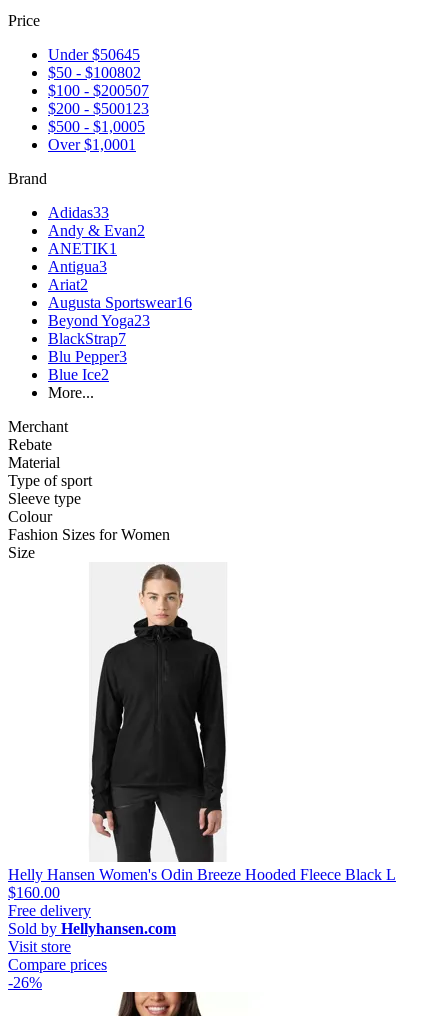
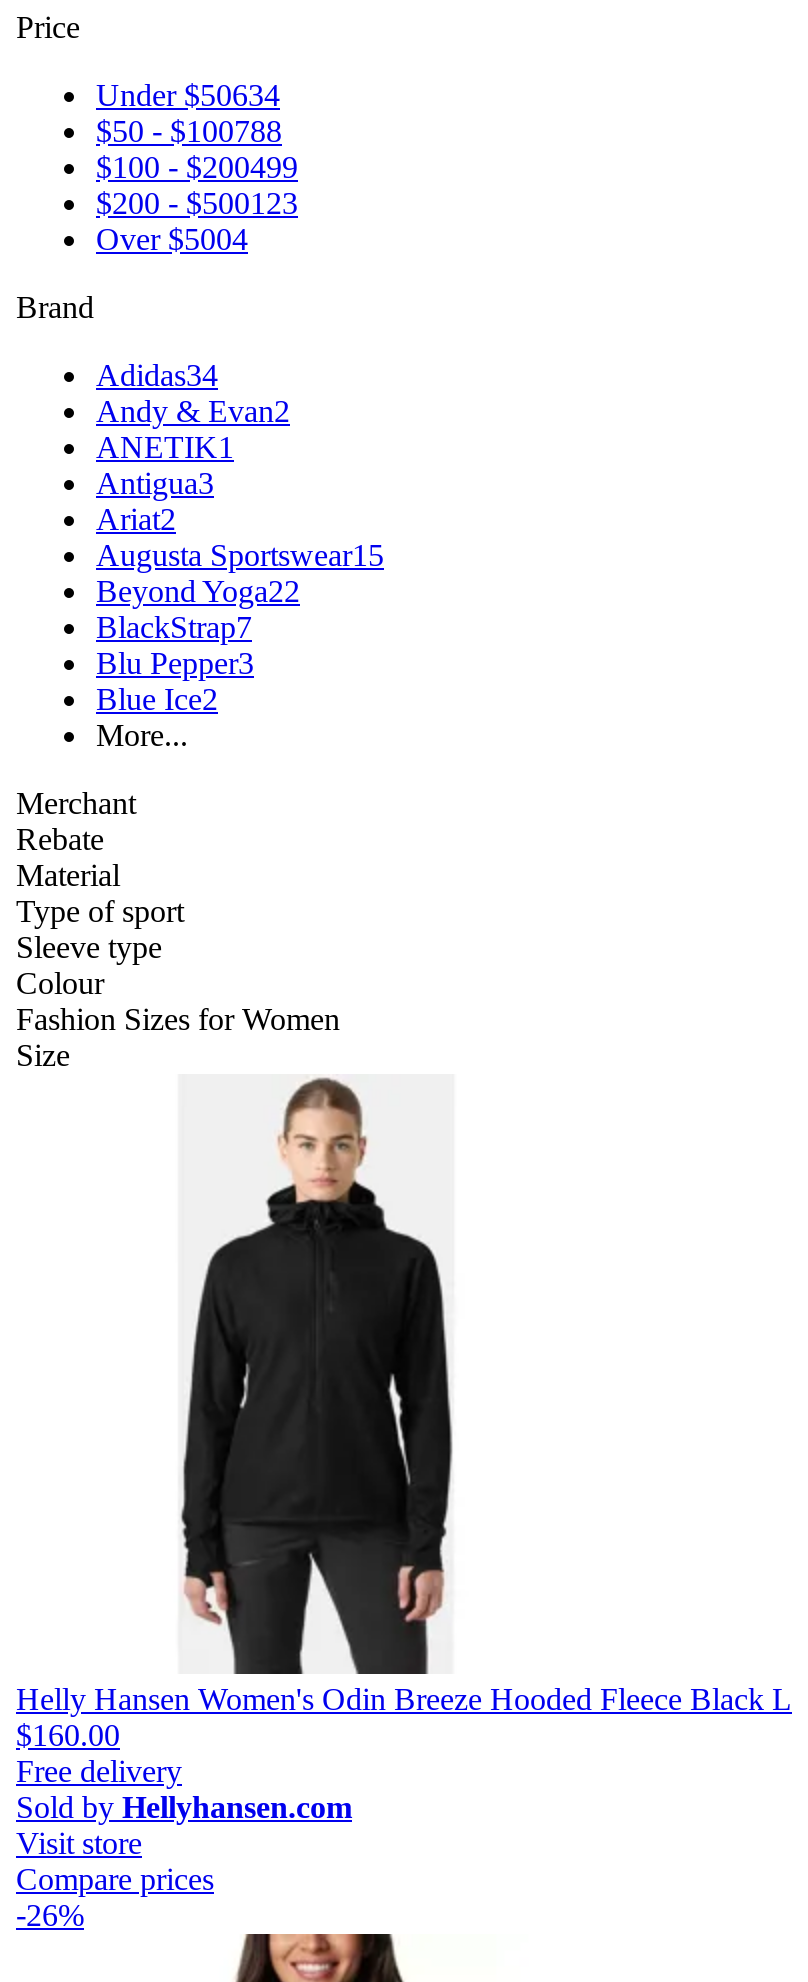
[48,46,140,63] Under $50645 -> [96,78,280,112] Under $50634
[48,64,141,81] $50 - $100802 -> [96,114,282,148] $50 - $100788
[48,82,149,99] $100 - $200507 -> [96,150,298,184] $100 - $200499
[48,118,145,153] $500 - $1,0005 | Over $1,0001 -> [96,222,248,256] Over $5004
[48,204,109,221] Adidas33 -> [96,358,218,392] Adidas34
[48,294,192,311] Augusta Sportswear16 -> [96,538,384,572] Augusta Sportswear15
[48,312,150,329] Beyond Yoga23 -> [96,574,300,608] Beyond Yoga22

